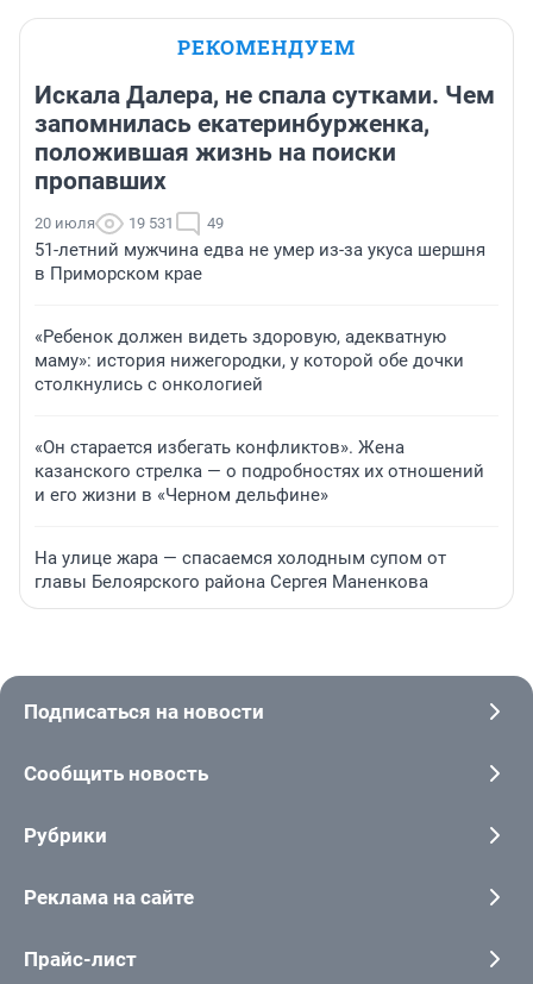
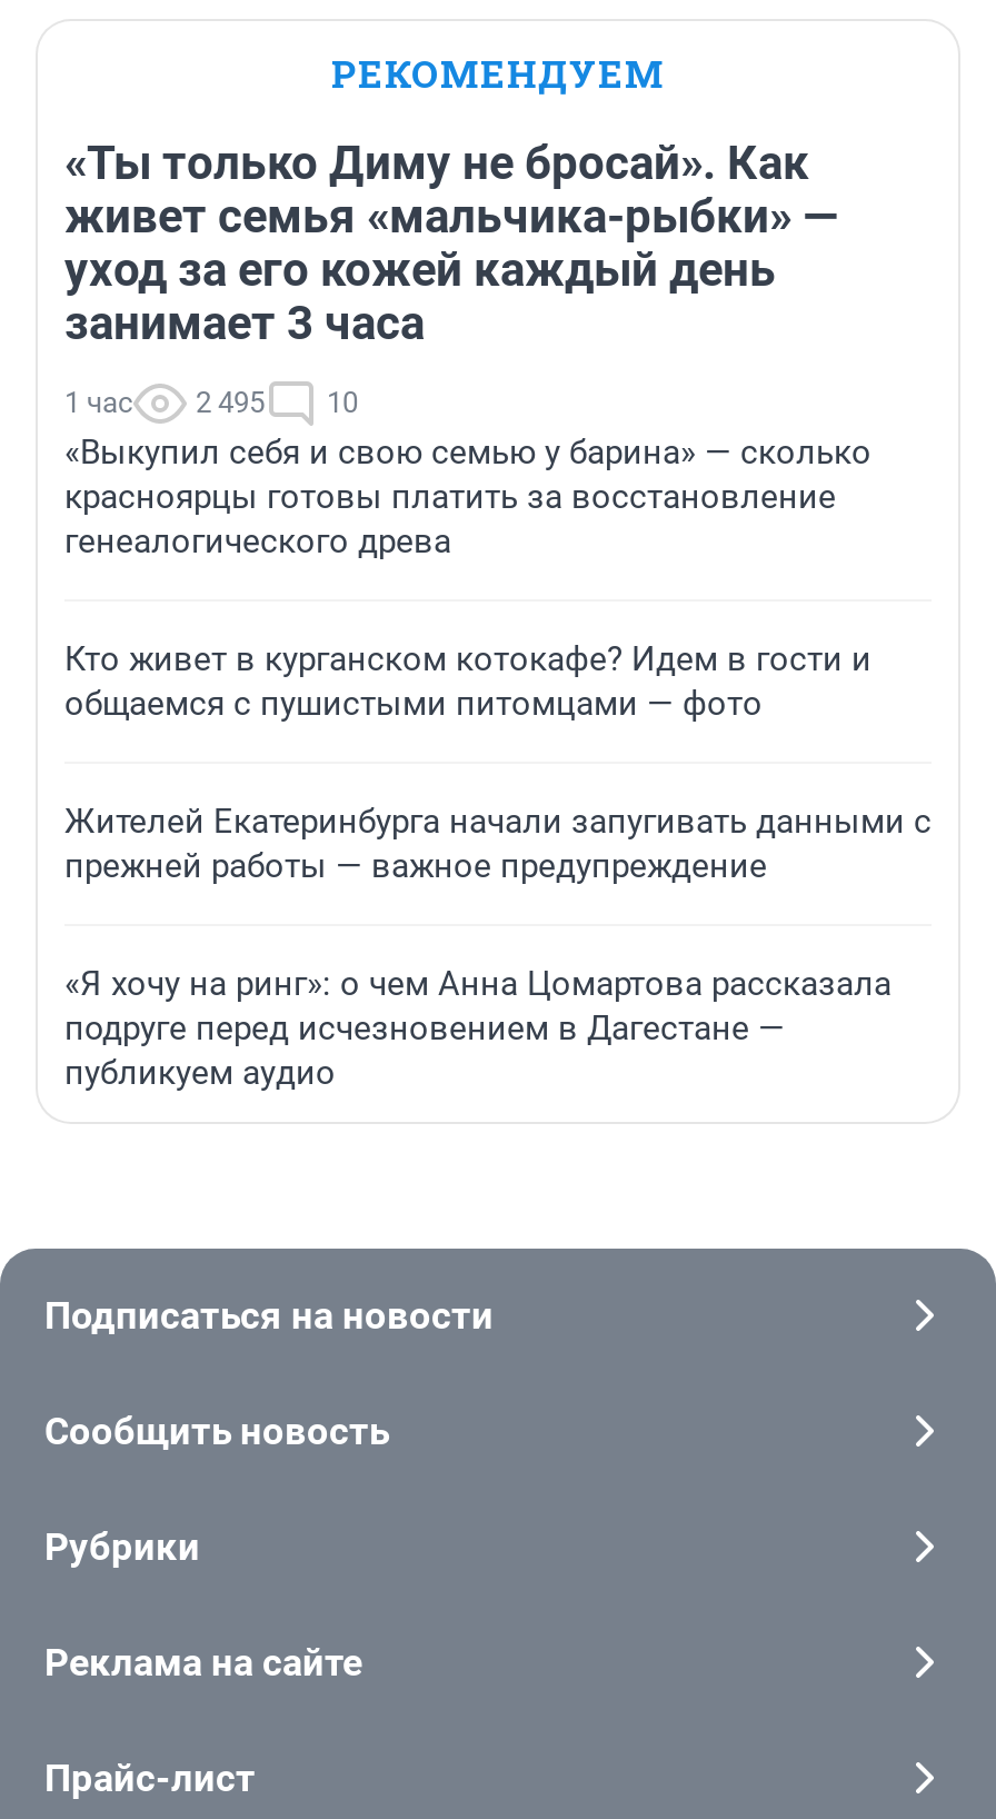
[35,81,495,195] Искала Далера, не спала сутками. Чем | запомнилась екатеринбурженка, | положившая жизнь на поиски | пропавших -> [64,137,838,350] «Ты только Диму не бросай». Как | живет семья «мальчика-рыбки» — | уход за его кожей каждый день | занимает 3 часа
[35,214,485,284] 20 июля | 19 531 | 49 | 51-летний мужчина едва не умер из-за укуса шершня | в Приморском крае -> [64,386,871,562] 1 час | 2 495 | 10 | «Выкупил себя и свою семью у барина» — сколько | красноярцы готовы платить за восстановление | генеалогического древа
[35,326,464,395] «Ребенок должен видеть здоровую, адекватную | маму»: история нижегородки, у которой обе дочки | столкнулись с онкологией -> [64,640,871,724] Кто живет в курганском котокафе? Идем в гости и | общаемся с пушистыми питомцами — фото
[35,437,484,506] «Он старается избегать конфликтов». Жена | казанского стрелка — о подробностях их отношений | и его жизни в «Черном дельфине» -> [64,802,932,886] Жителей Екатеринбурга начали запугивать данными с | прежней работы — важное предупреждение
[35,547,446,593] На улице жара — спасаемся холодным супом от | главы Белоярского района Сергея Маненкова -> [64,964,892,1093] «Я хочу на ринг»: о чем Анна Цомартова рассказала | подруге перед исчезновением в Дагестане — | публикуем аудио

